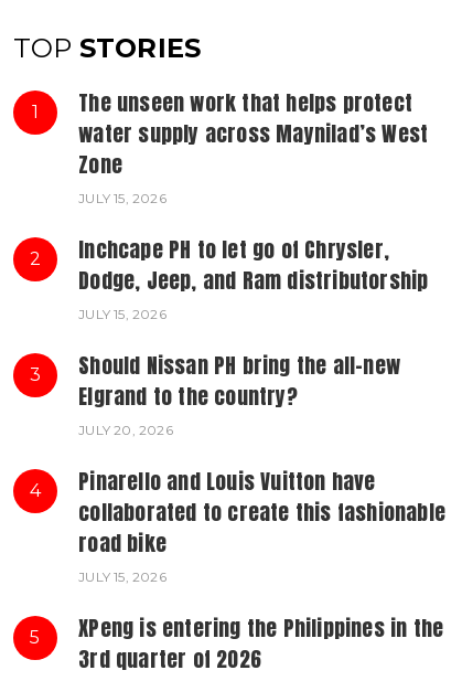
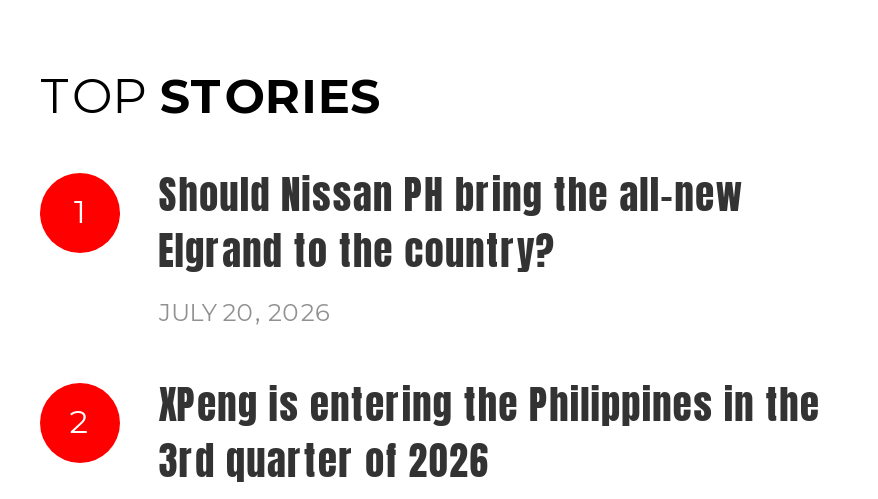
[30,87,428,386] The unseen work that helps protect | water supply across Maynilad’s West | Zone | JULY 15, 2026 | 2 | Inchcape PH to let go of Chrysler, | Dodge, Jeep, and Ram distributorship | JULY 15, 2026 | 3 -> none
[30,465,445,648] 4 | Pinarello and Louis Vuitton have | collaborated to create this fashionable | road bike | JULY 15, 2026 | 5 -> [70,404,90,442] 2

